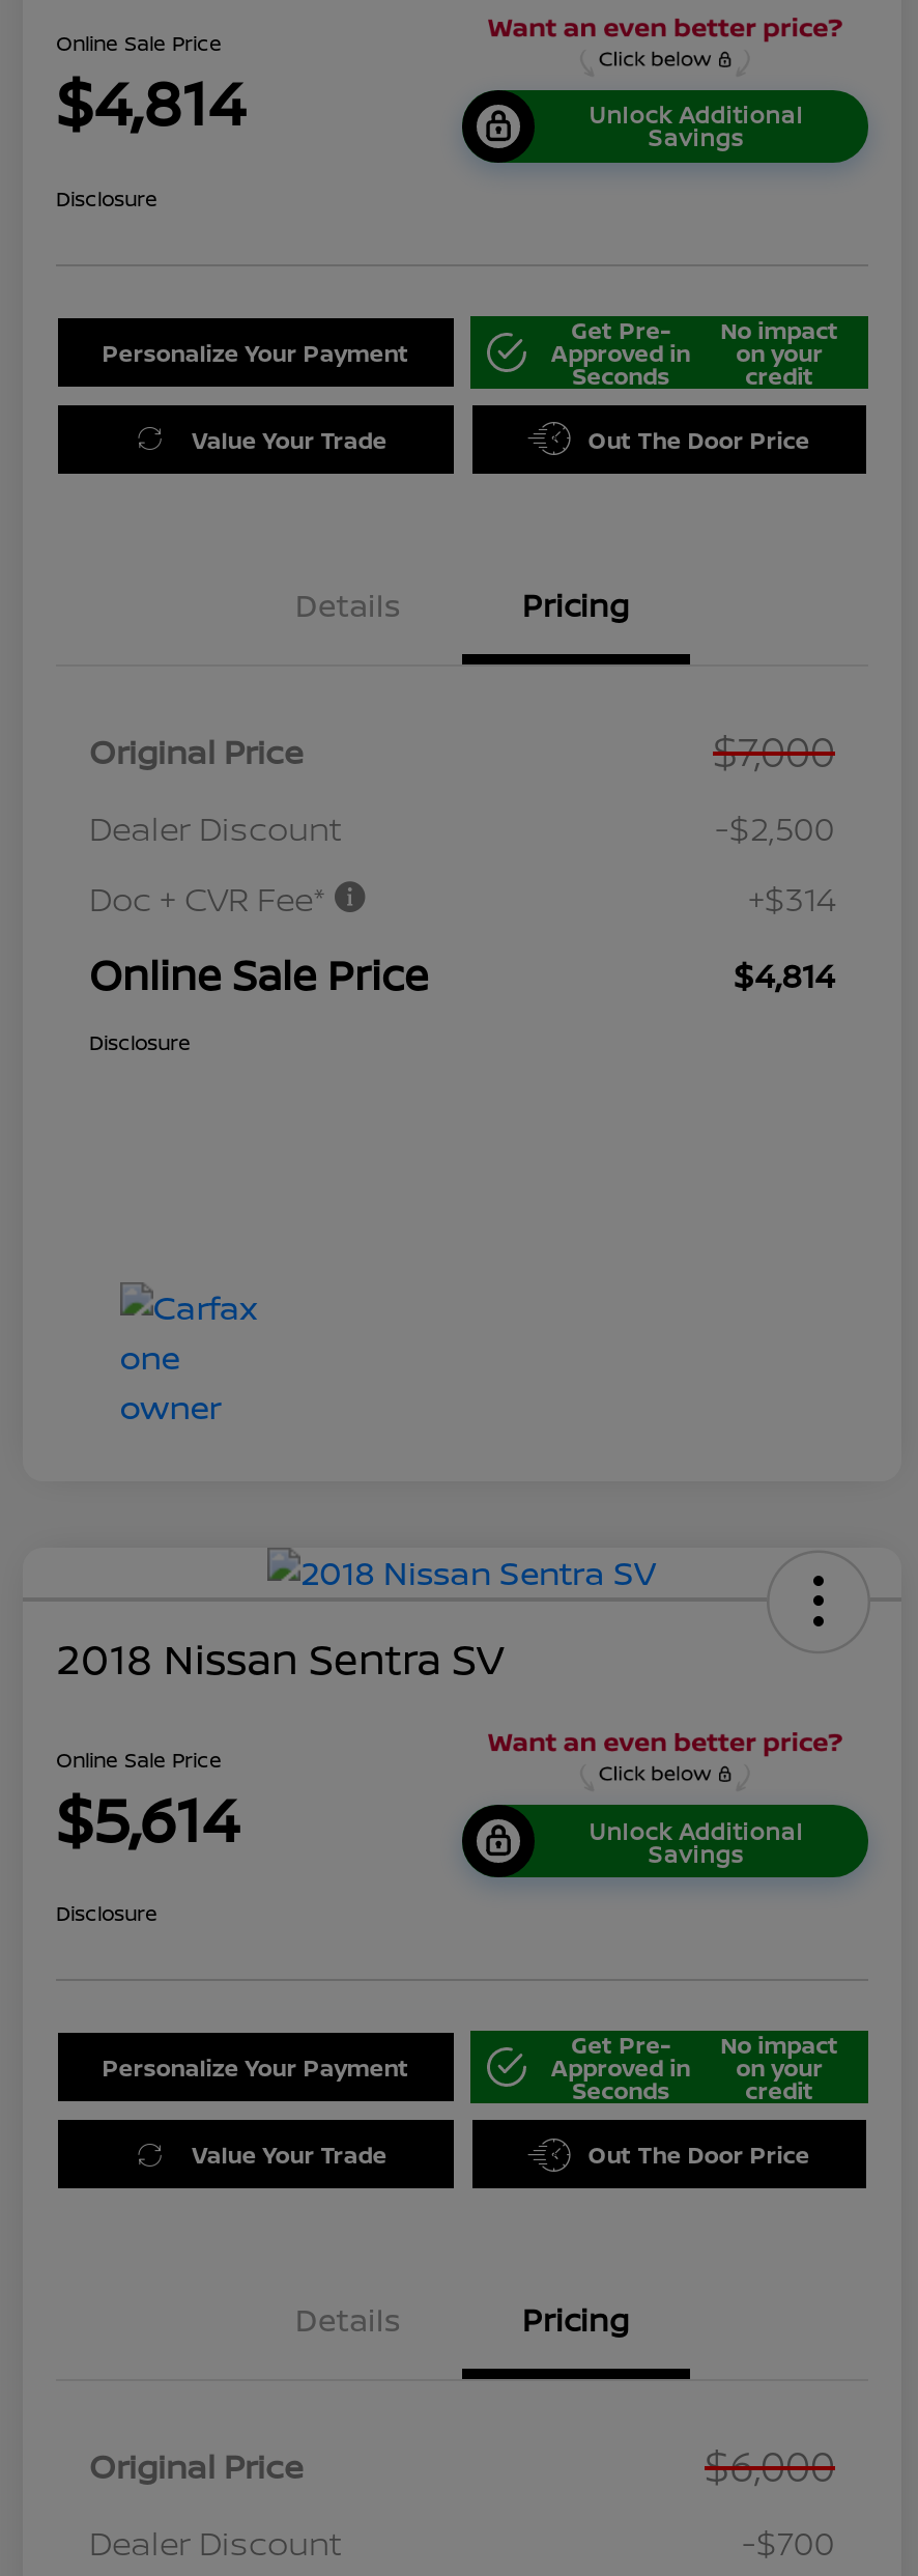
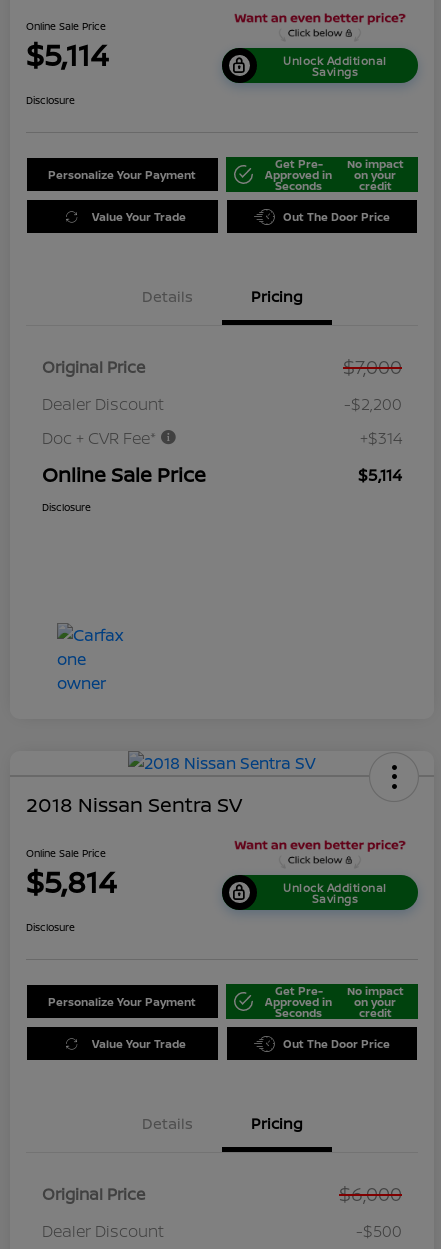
[56,60,245,145] $4,814 -> [26,33,108,74] $5,114
[715,806,835,851] -$2,500 -> [344,393,402,415] -$2,200
[734,953,835,998] $4,814 -> [358,464,402,486] $5,114
[56,1775,238,1860] $5,614 -> [26,861,116,902] $5,814
[742,2520,835,2566] -$700 -> [356,1220,402,1242] -$500

